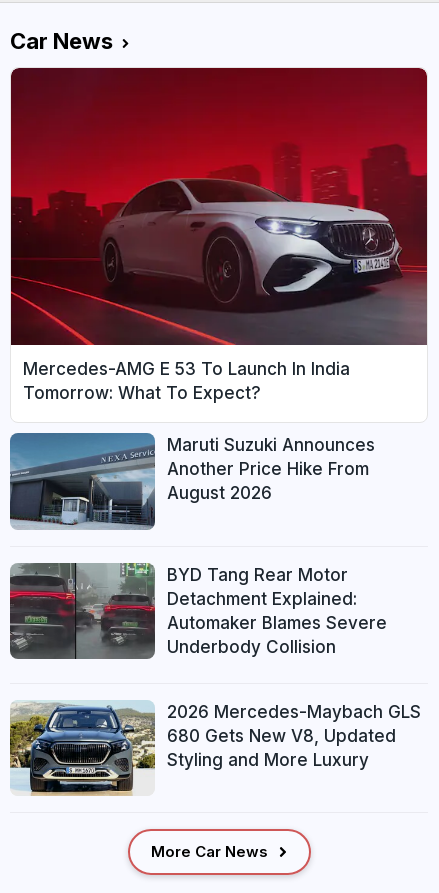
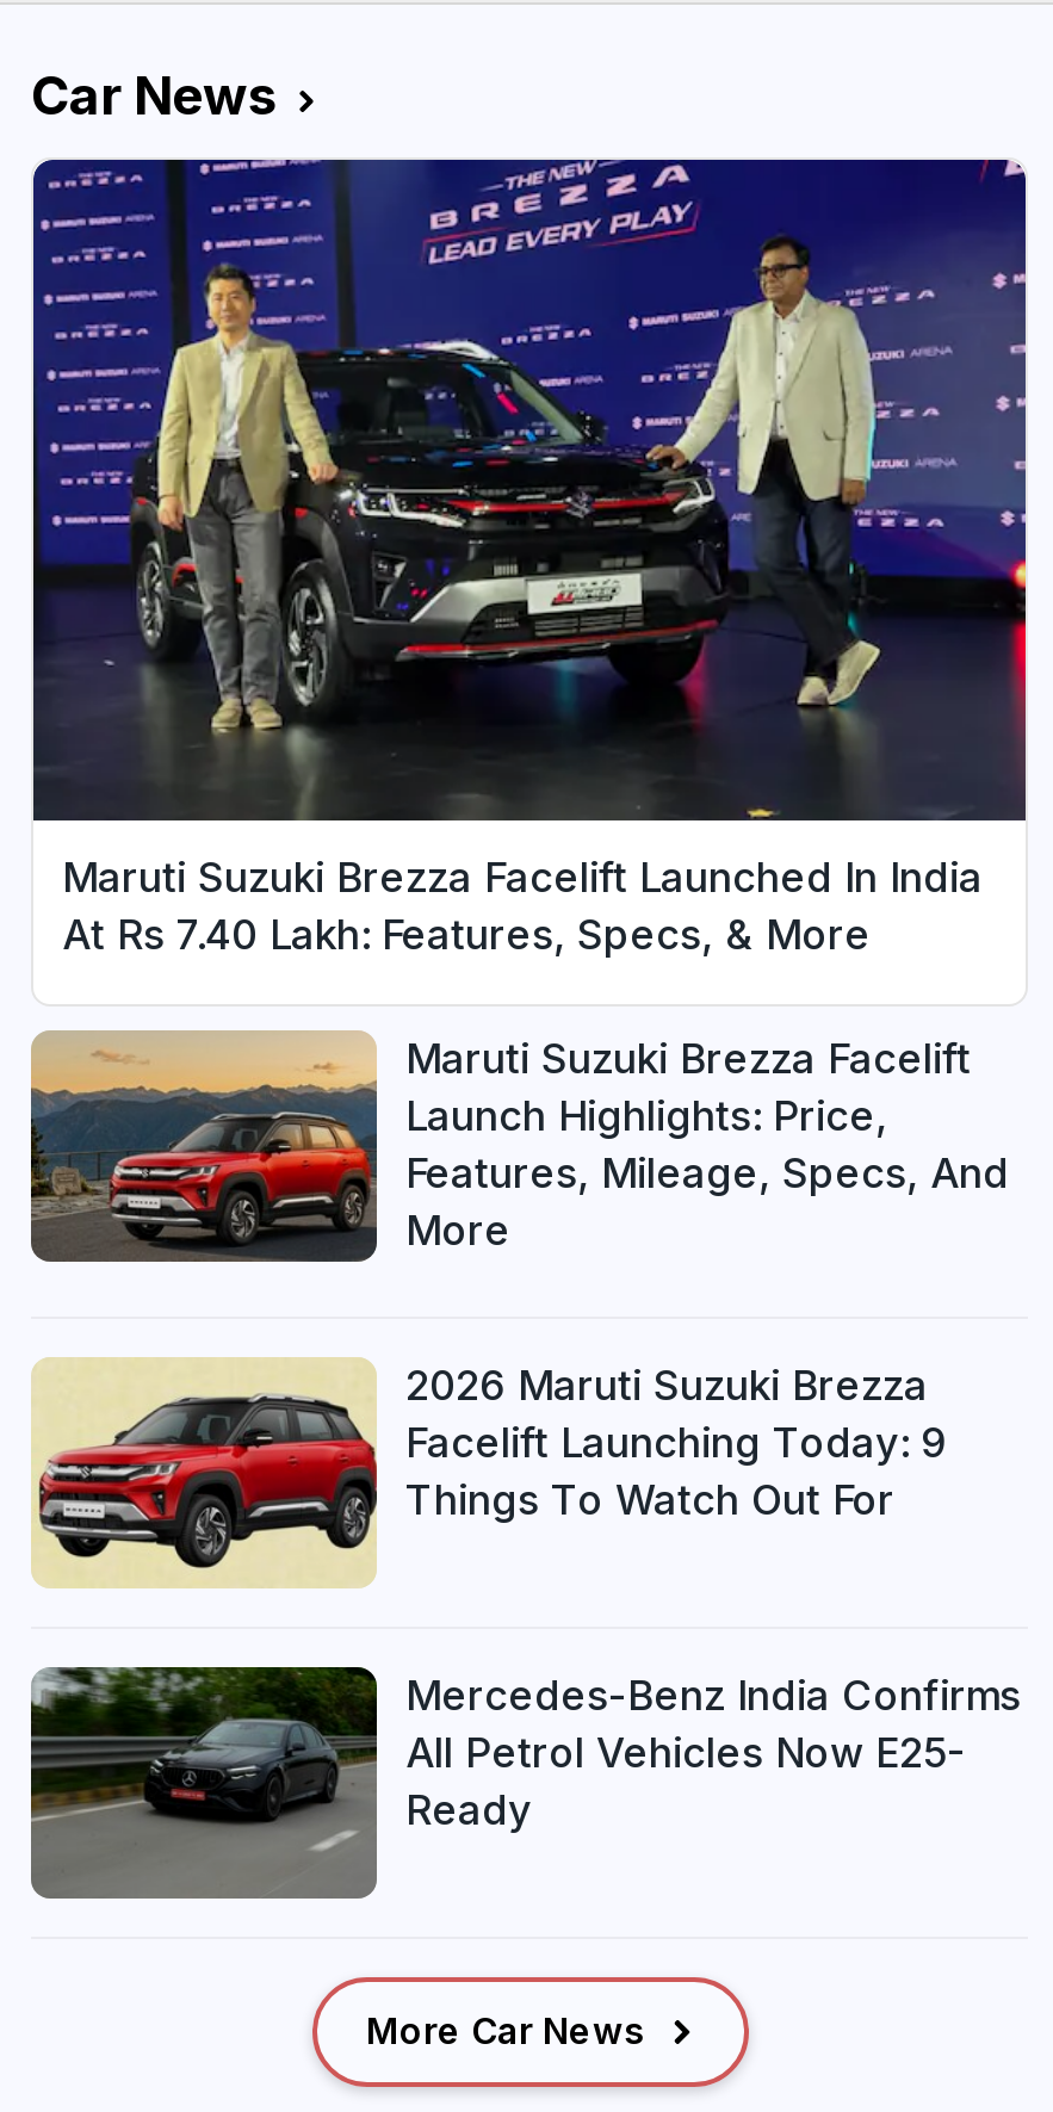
[10,67,428,403] [image] | Mercedes-AMG E 53 To Launch In India | Tomorrow: What To Expect? -> [31,156,1028,960] [image] | Maruti Suzuki Brezza Facelift Launched In India | At Rs 7.40 Lakh: Features, Specs, & More
[9,432,375,530] [image] | Maruti Suzuki Announces | Another Price Hike From | August 2026 -> [29,1029,1009,1263] [image] | Maruti Suzuki Brezza Facelift | Launch Highlights: Price, | Features, Mileage, Specs, And | More
[9,562,387,666] [image] | BYD Tang Rear Motor | Detachment Explained: | Automaker Blames Severe | Underbody Collision -> [31,1342,947,1590] [image] | 2026 Maruti Suzuki Brezza | Facelift Launching Today: 9 | Things To Watch Out For
[9,699,421,796] [image] | 2026 Mercedes-Maybach GLS | 680 Gets New V8, Updated | Styling and More Luxury -> [29,1664,1021,1900] [image] | Mercedes-Benz India Confirms | All Petrol Vehicles Now E25- | Ready

